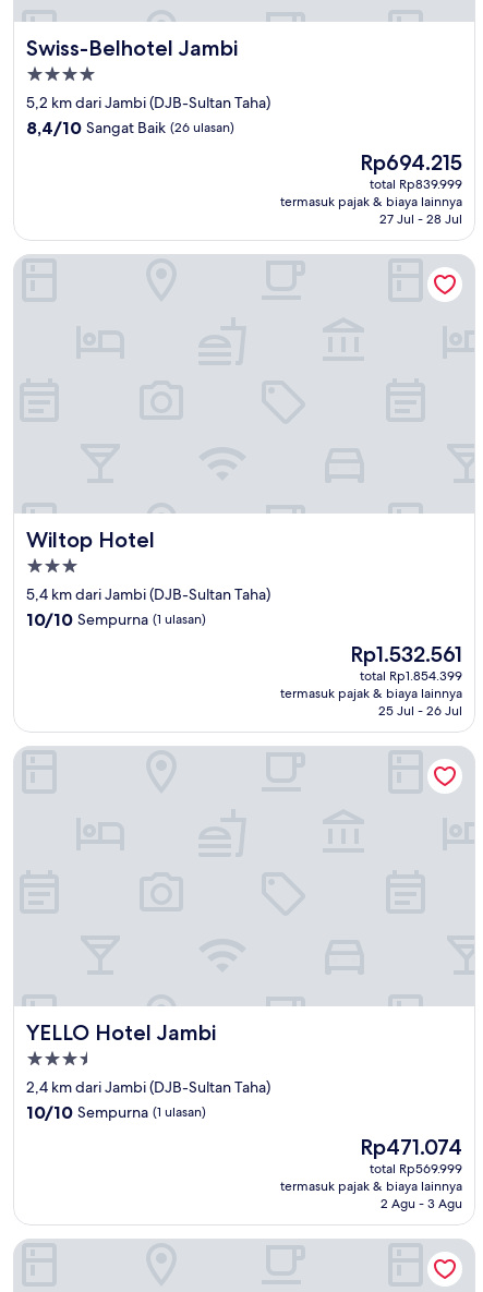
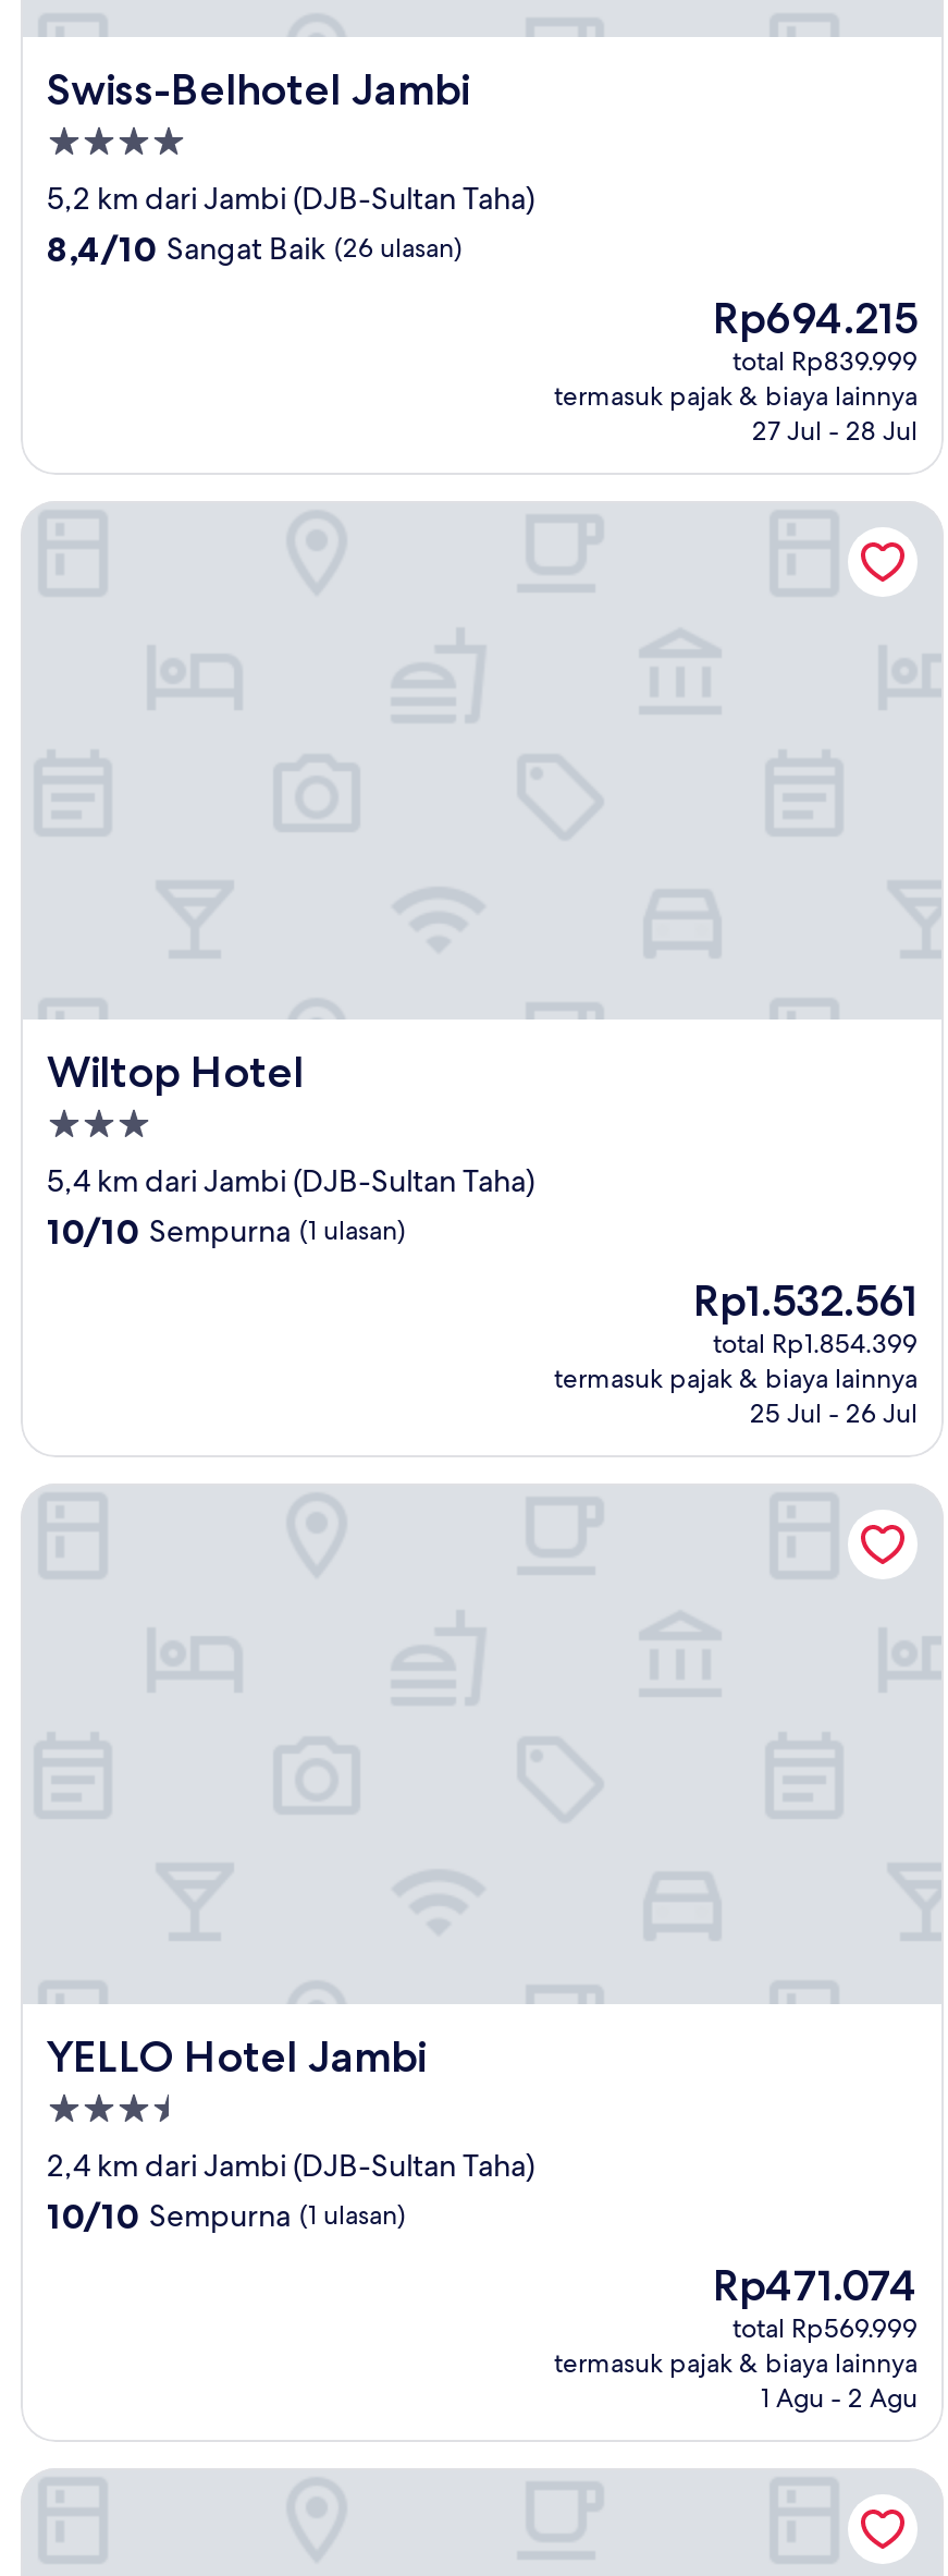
[381,1194,462,1212] 2 Agu - 3 Agu -> [761,2380,918,2415] 1 Agu - 2 Agu

